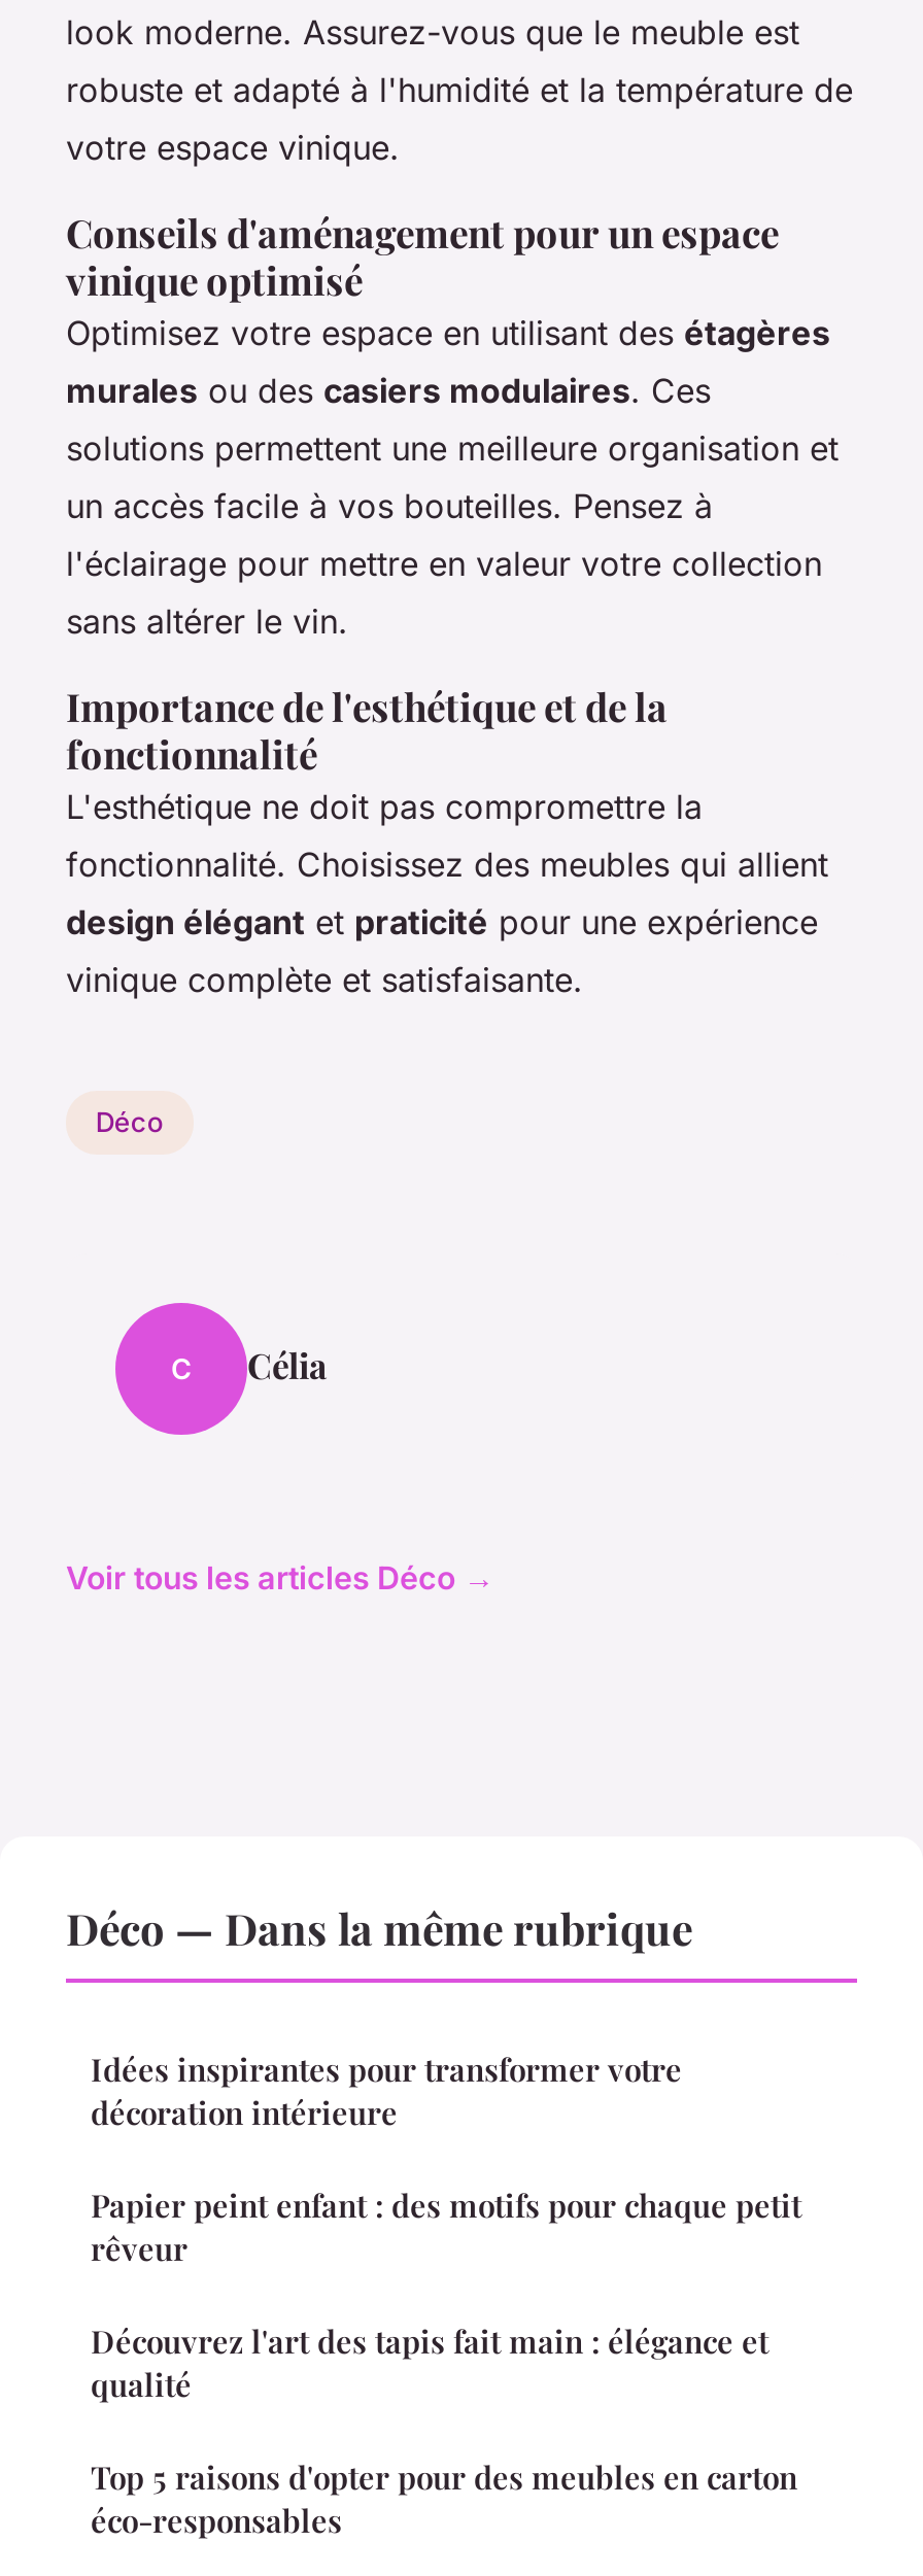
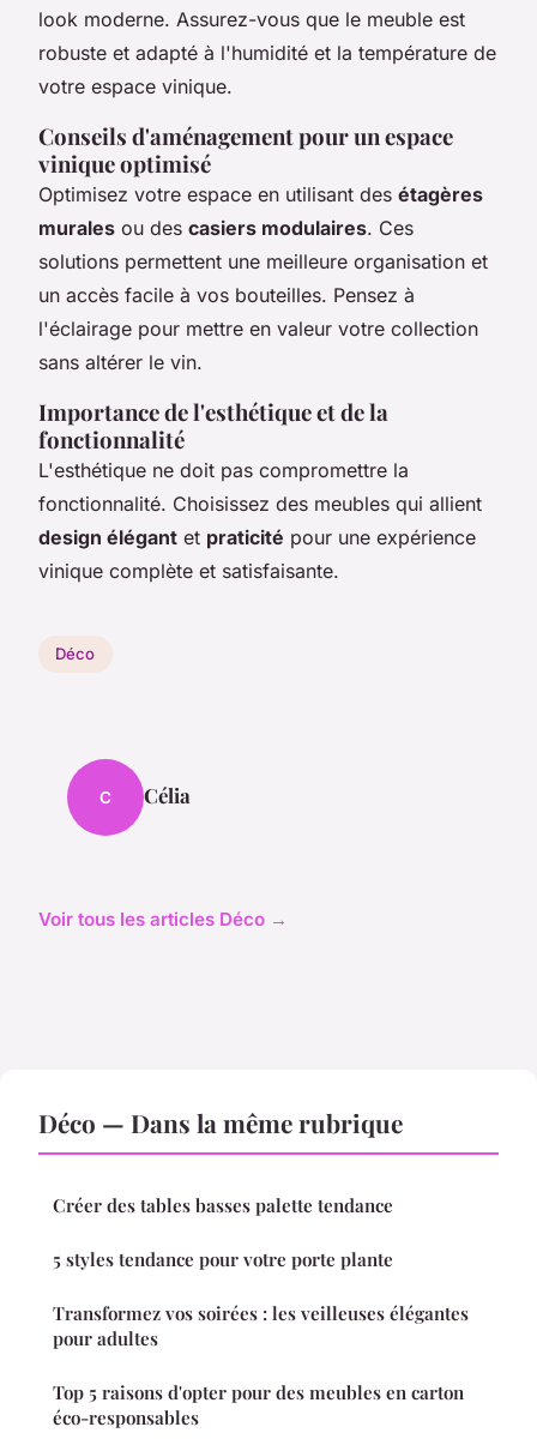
[91,2049,682,2134] Idées inspirantes pour transformer votre | décoration intérieure -> [53,1193,393,1217] Créer des tables basses palette tendance
[91,2185,801,2269] Papier peint enfant : des motifs pour chaque petit | rêveur -> [53,1247,393,1271] 5 styles tendance pour votre porte plante
[91,2321,768,2405] Découvrez l'art des tapis fait main : élégance et | qualité -> [53,1301,469,1351] Transformez vos soirées : les veilleuses élégantes | pour adultes

